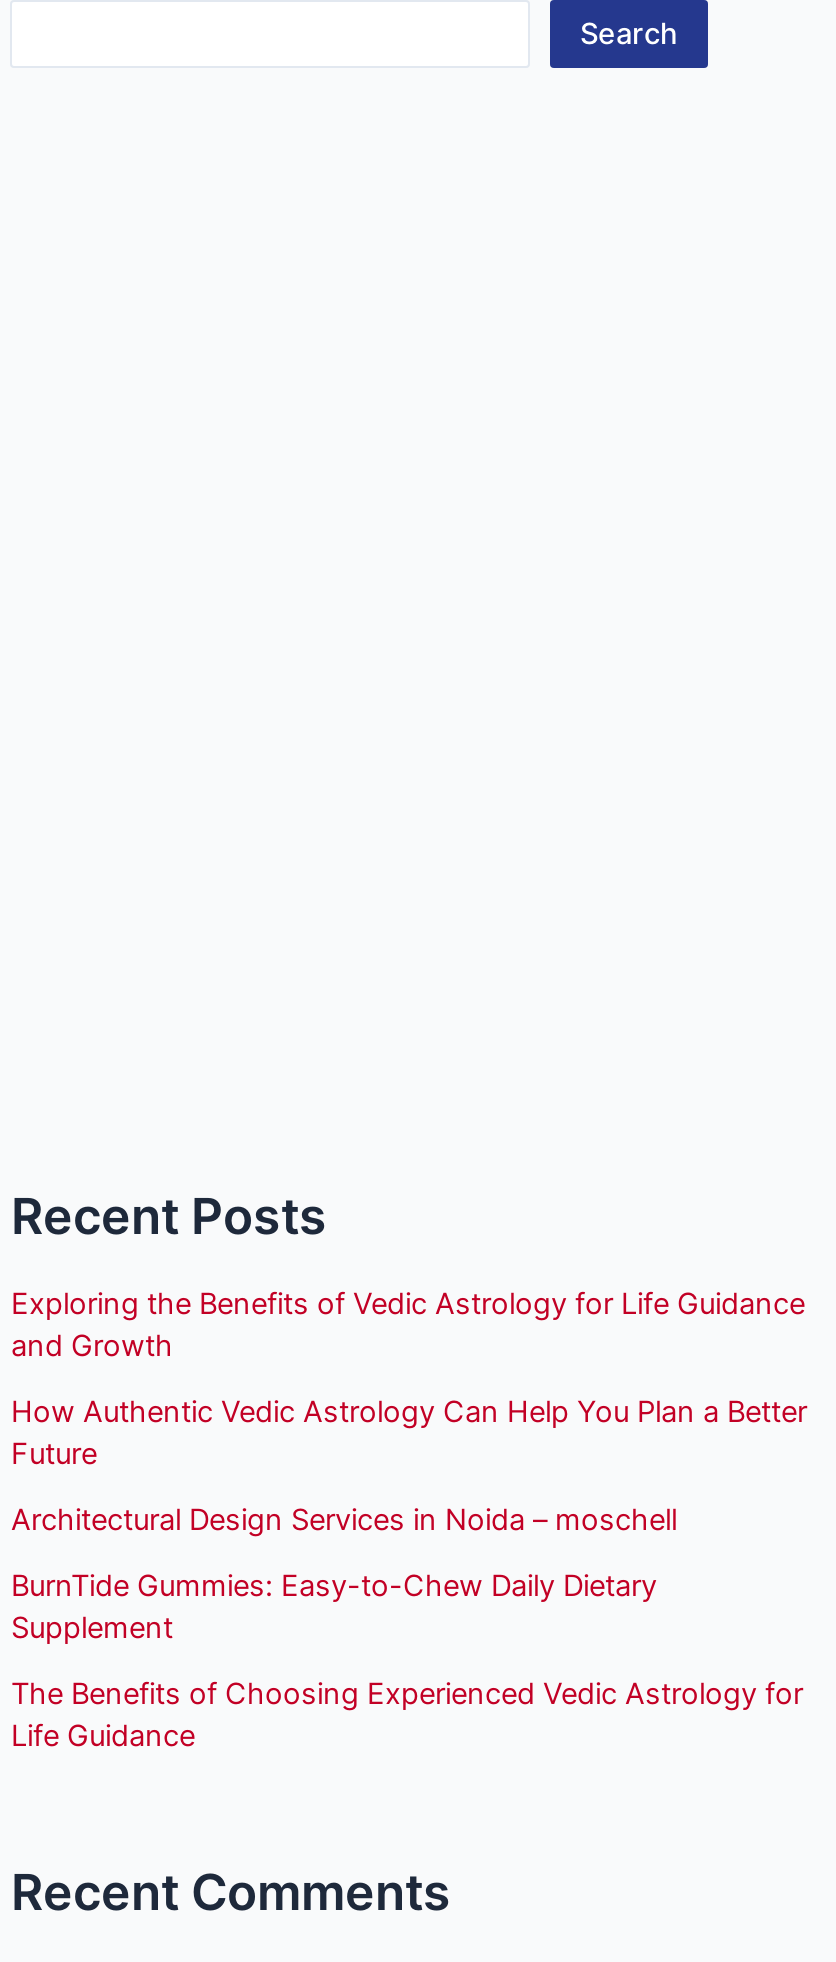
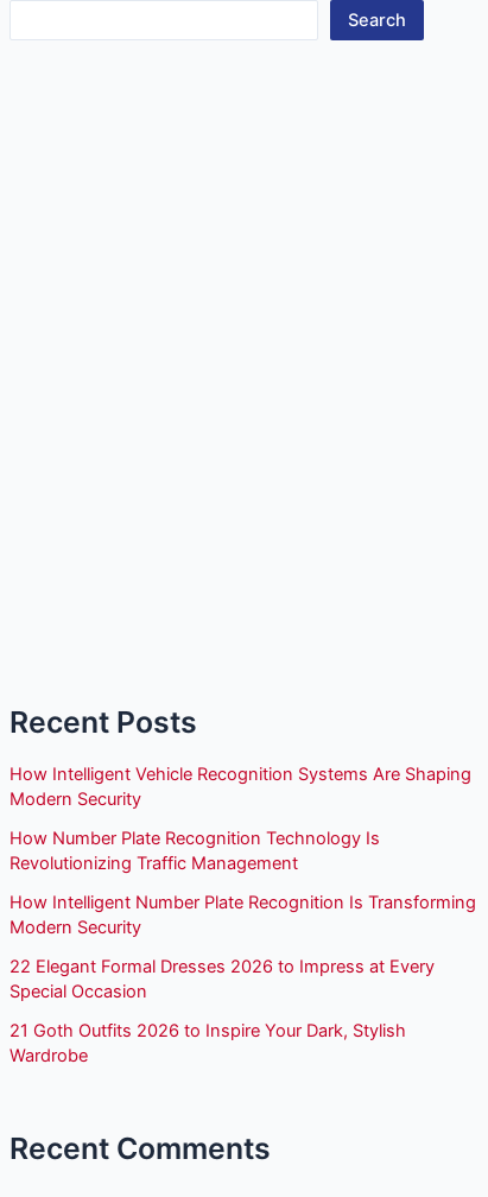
[11,1286,805,1364] Exploring the Benefits of Vedic Astrology for Life Guidance | and Growth -> [10,763,472,810] How Intelligent Vehicle Recognition Systems Are Shaping | Modern Security
[11,1394,807,1472] How Authentic Vedic Astrology Can Help You Plan a Better | Future -> [10,827,381,874] How Number Plate Recognition Technology Is | Revolutionizing Traffic Management
[11,1502,677,1538] Architectural Design Services in Noida – moschell -> [10,892,477,938] How Intelligent Number Plate Recognition Is Transforming | Modern Security
[11,1568,657,1646] BurnTide Gummies: Easy-to-Chew Daily Dietary | Supplement -> [10,956,435,1002] 22 Elegant Formal Dresses 2026 to Impress at Every | Special Occasion
[11,1676,803,1754] The Benefits of Choosing Experienced Vedic Astrology for | Life Guidance -> [10,1020,407,1066] 21 Goth Outfits 2026 to Inspire Your Dark, Stylish | Wardrobe

